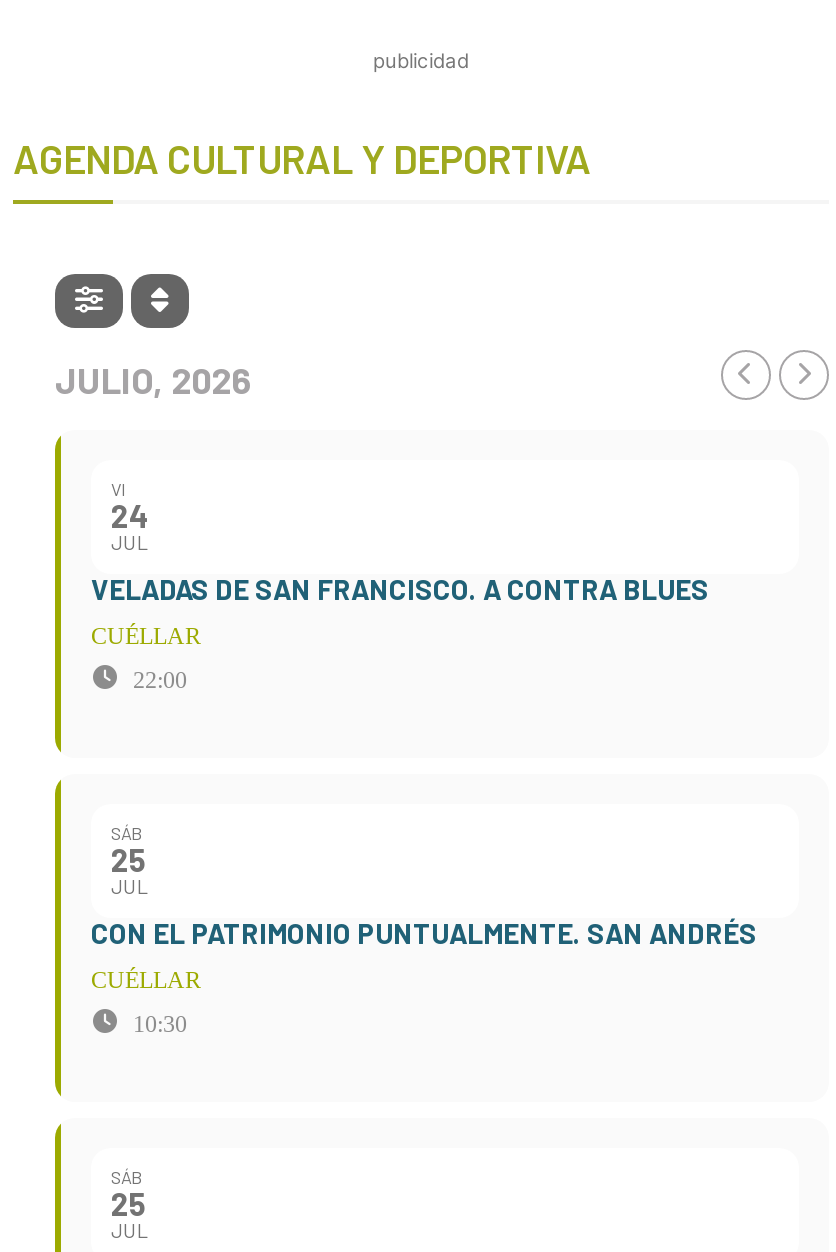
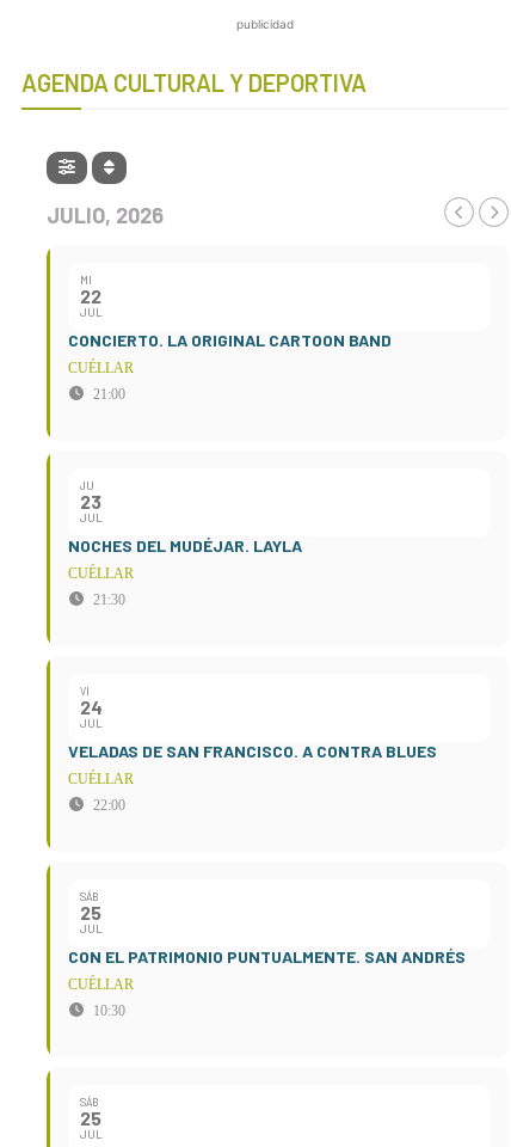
none -> [68,274,392,403] MI | 22 | JUL | CONCIERTO. LA ORIGINAL CARTOON BAND | CUÉLLAR | 21:00
none -> [68,479,302,608] JU | 23 | JUL | NOCHES DEL MUDÉJAR. LAYLA | CUÉLLAR | 21:30

